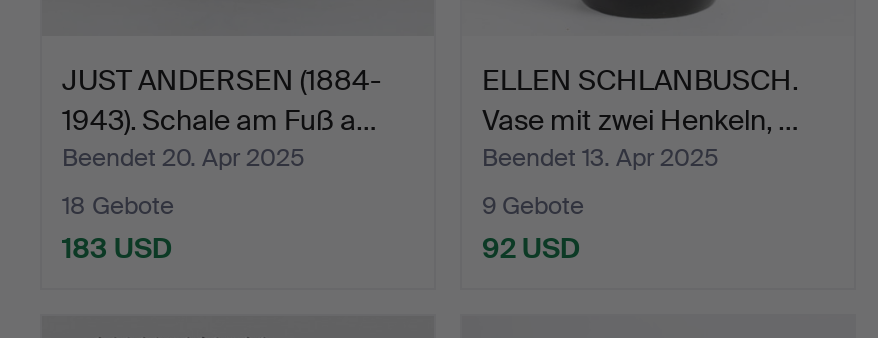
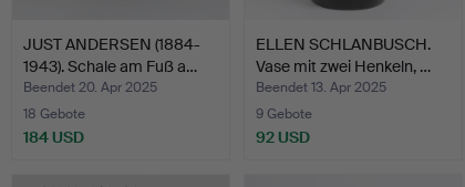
[62,230,172,266] 183 USD -> [23,127,84,147] 184 USD

